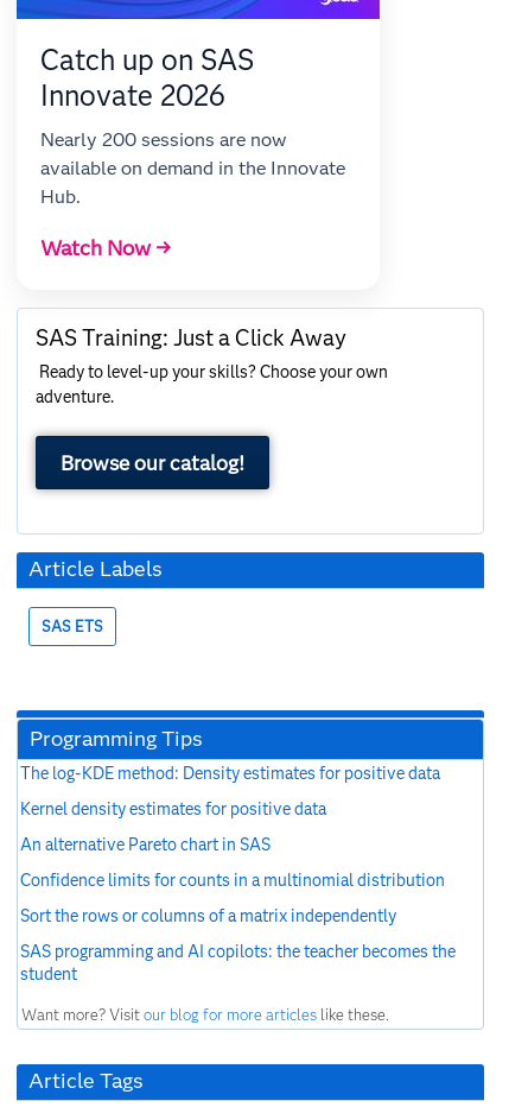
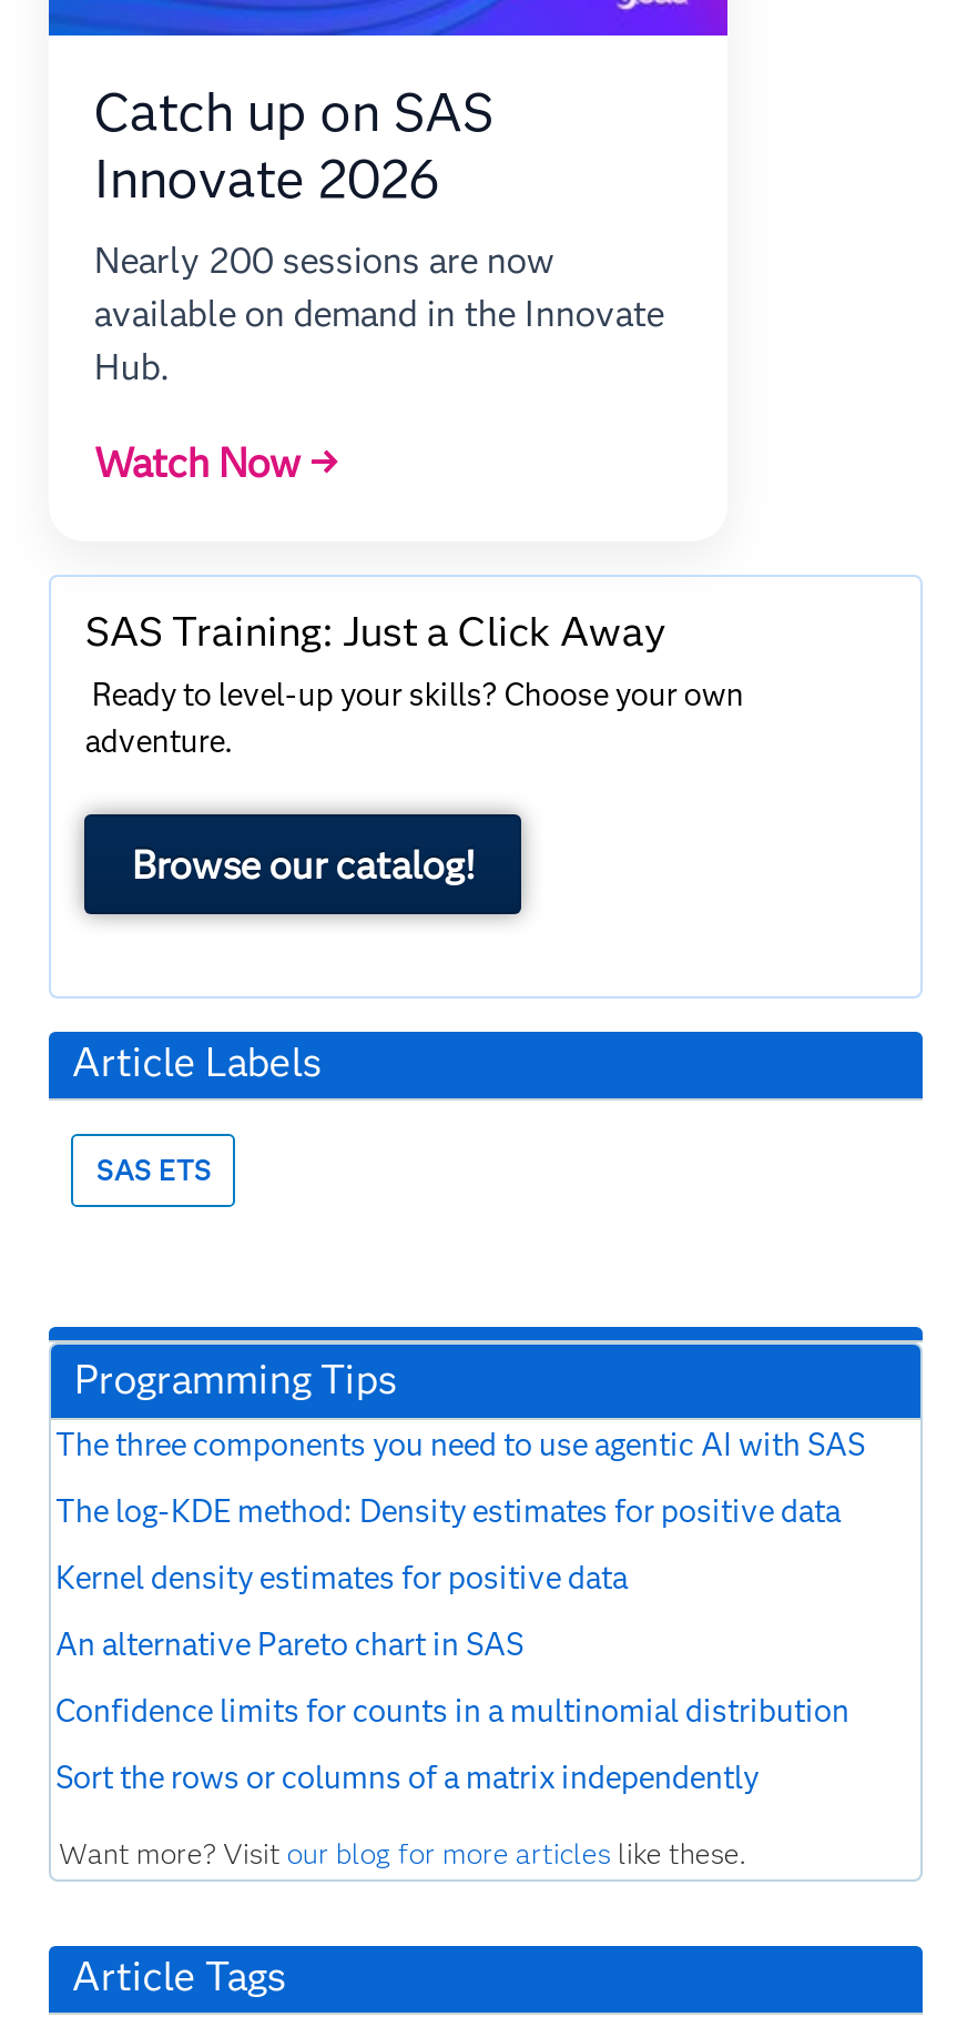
none -> [55,1424,865,1464] The three components you need to use agentic AI with SAS
moved [20,762,445,926] -> [55,1490,849,1796]: The log-KDE method: Density estimates for positive data | Kernel density estimates for positive data | An alternative Pareto chart in SAS | Confidence limits for counts in a multinomial distribution | Sort the rows or columns of a matrix independently
[20,940,455,984] SAS programming and AI copilots: the teacher becomes the | student -> none

